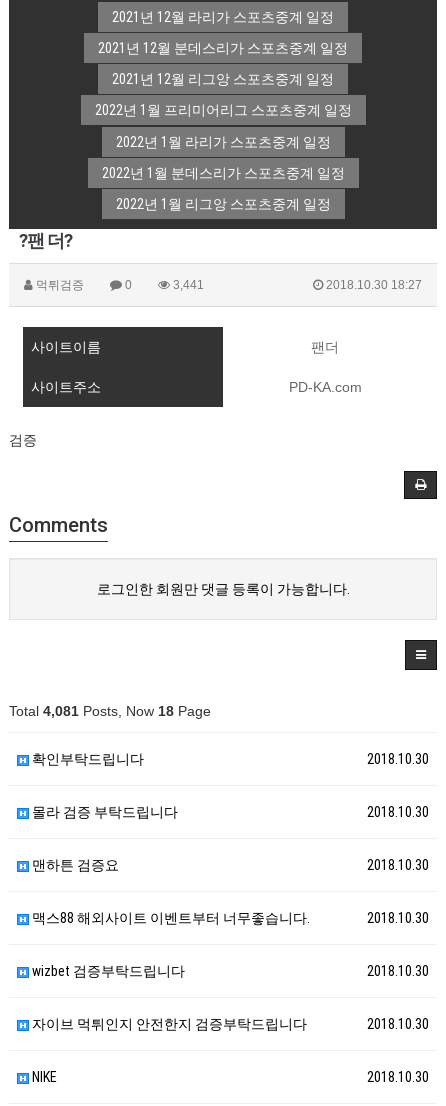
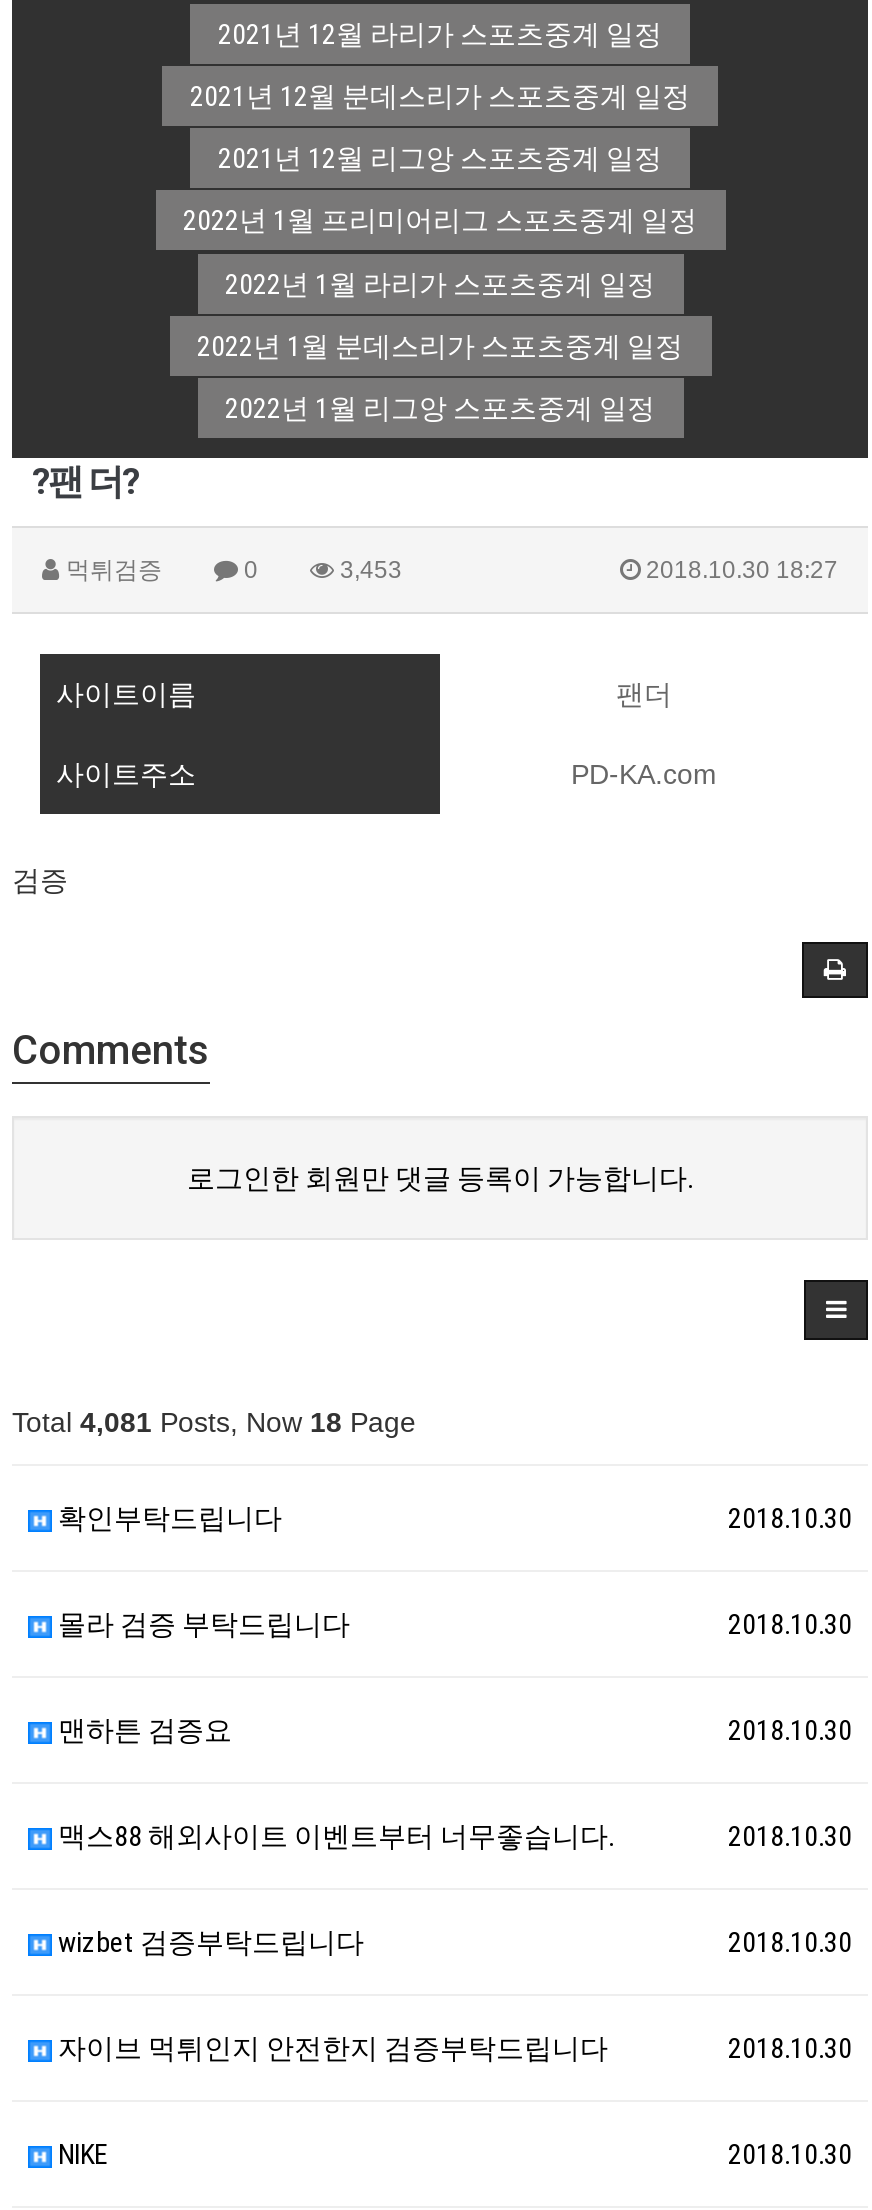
[170,278,204,292] 3,441 -> [334,557,402,585] 3,453

